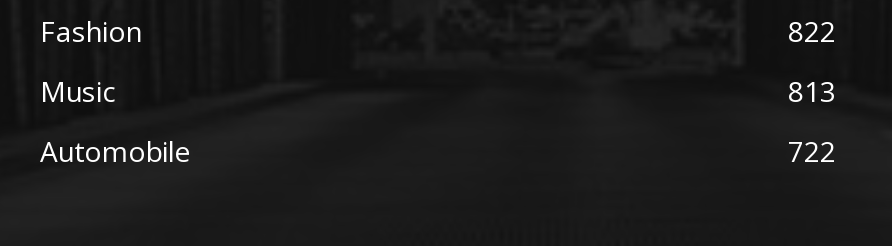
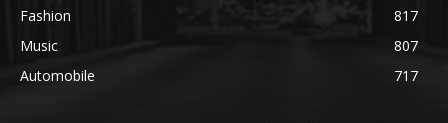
[788,11,836,49] 822 -> [394,6,418,25] 817
[788,71,836,109] 813 -> [394,36,418,55] 807
[788,131,836,169] 722 -> [394,66,418,85] 717

